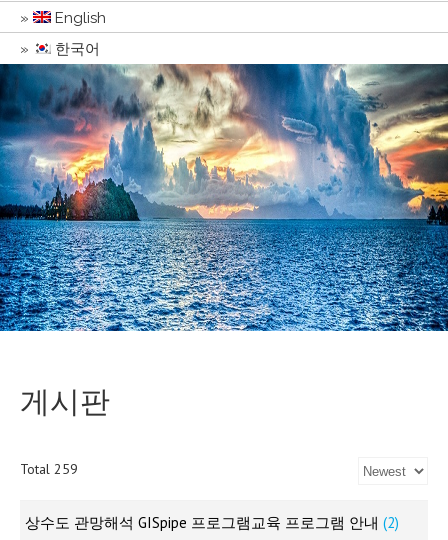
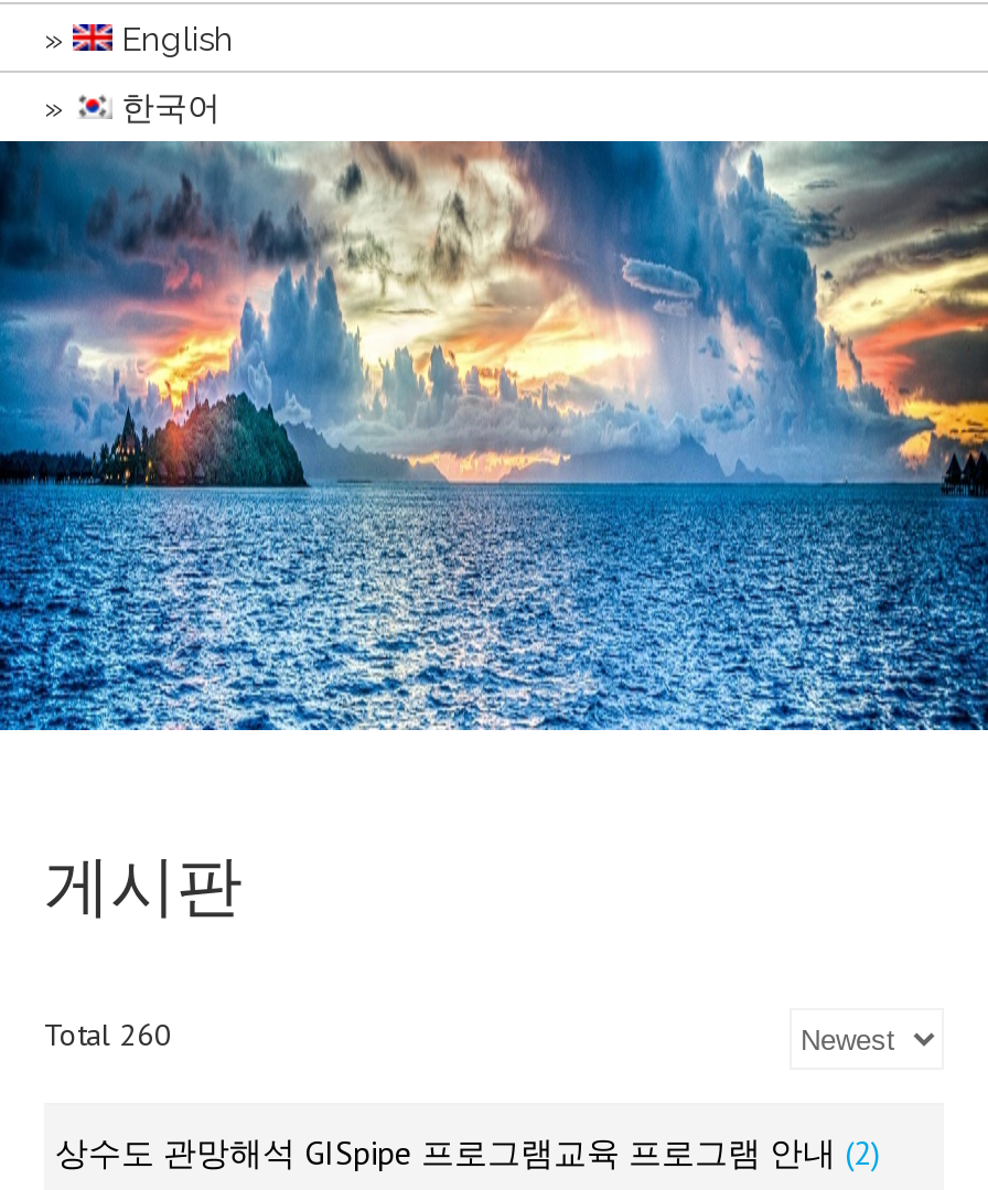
[20,460,78,478] Total 259 -> [44,1015,172,1054] Total 260

